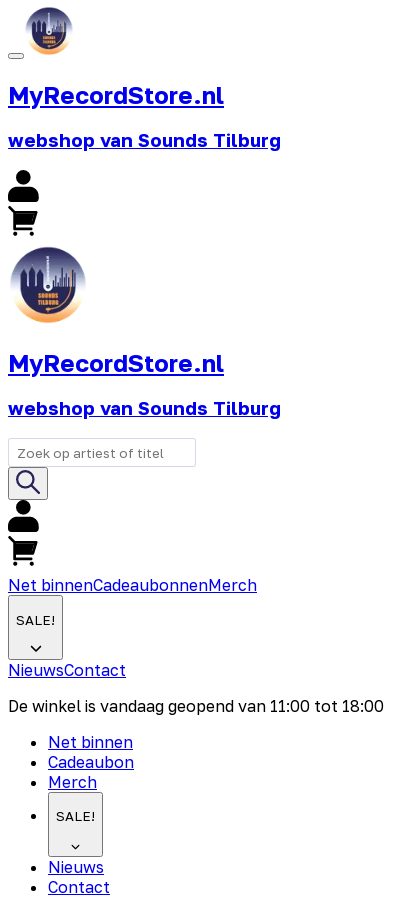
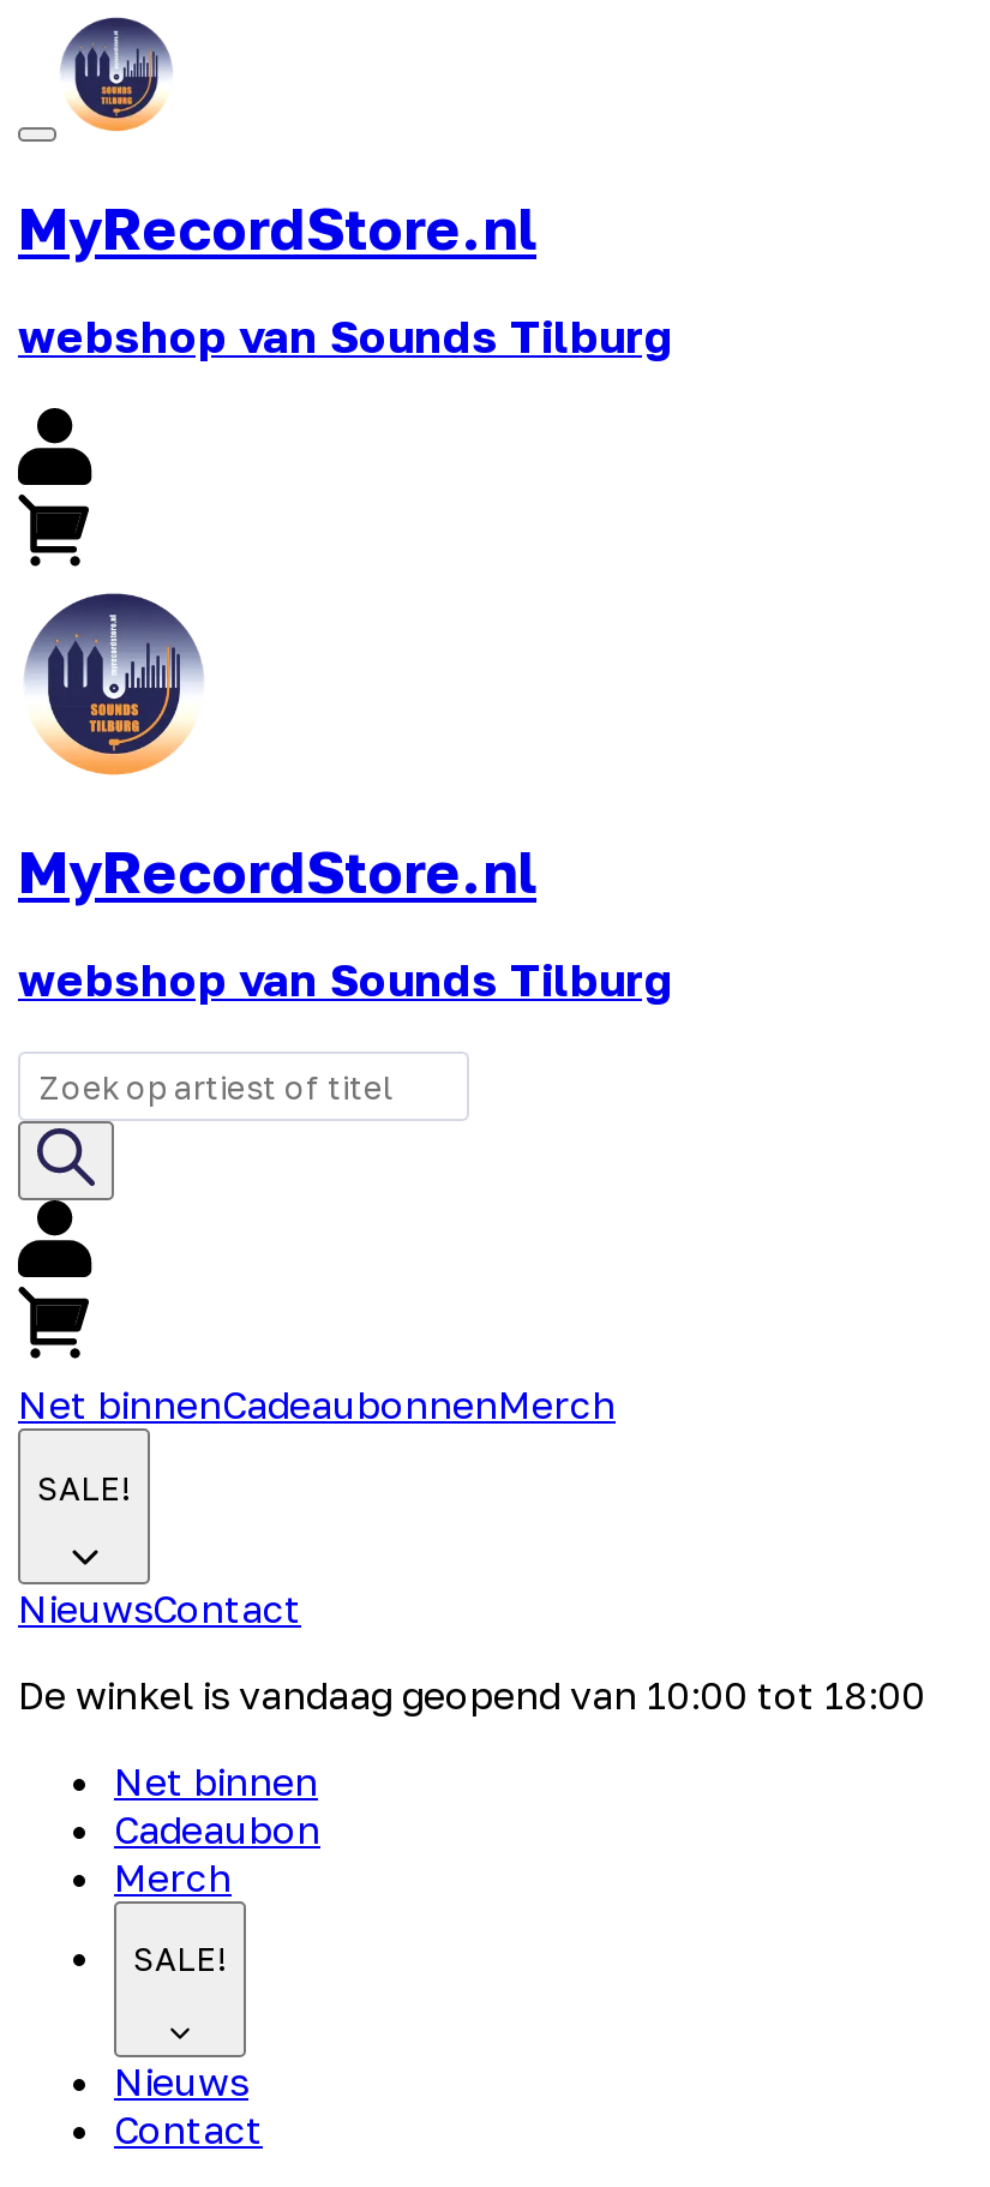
[8,696,384,716] De winkel is vandaag geopend van 11:00 tot 18:00 -> [18,1671,925,1719] De winkel is vandaag geopend van 10:00 tot 18:00

